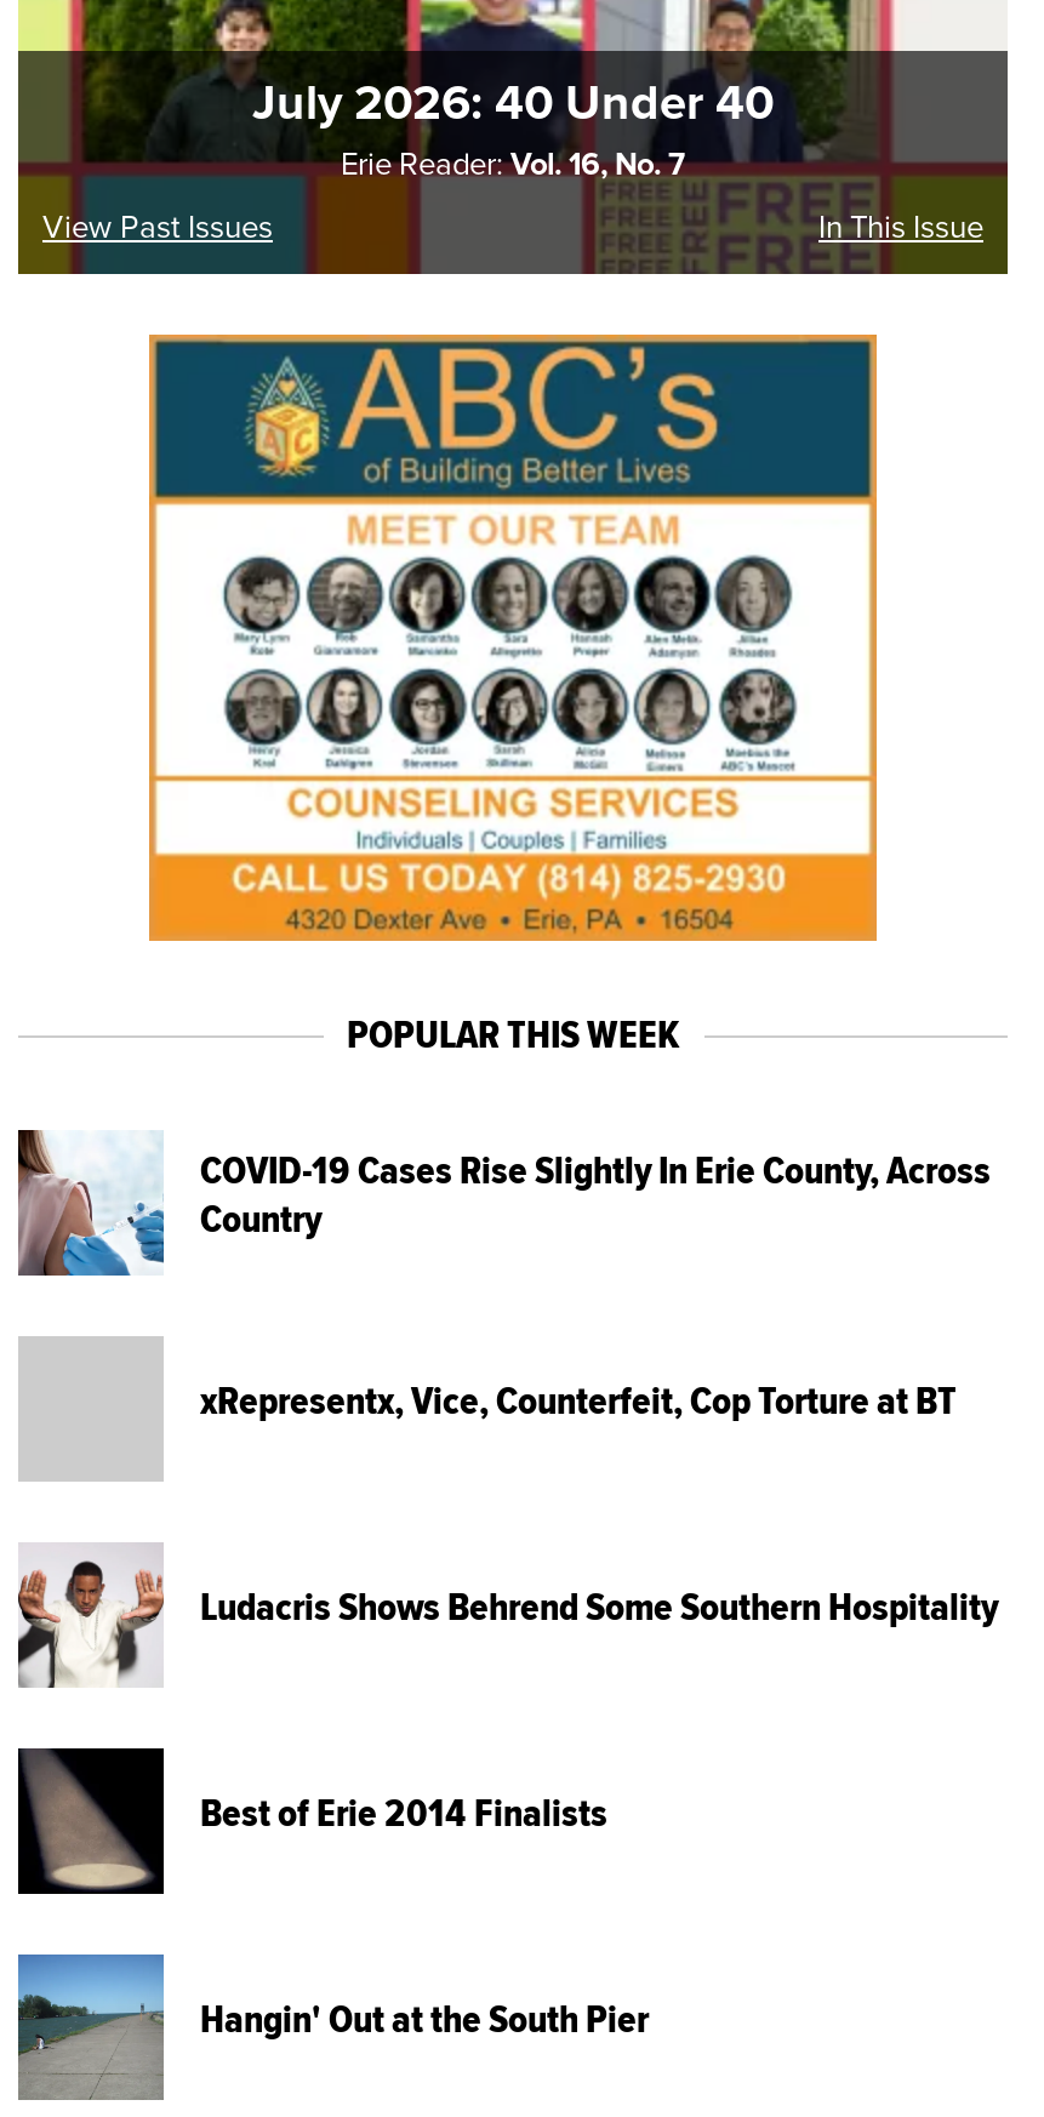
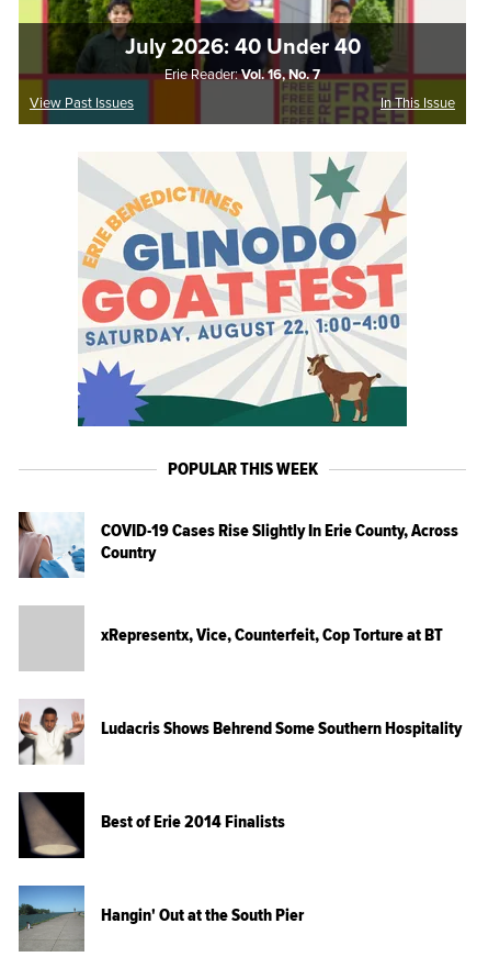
[147,332,879,943] [image] -> [77,152,408,427] [image]

